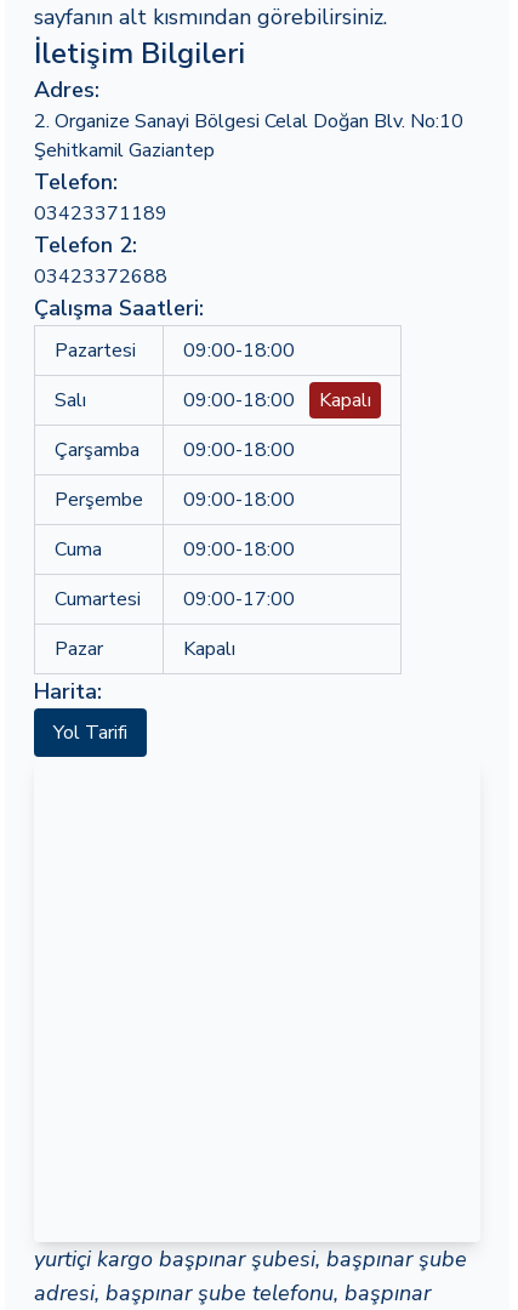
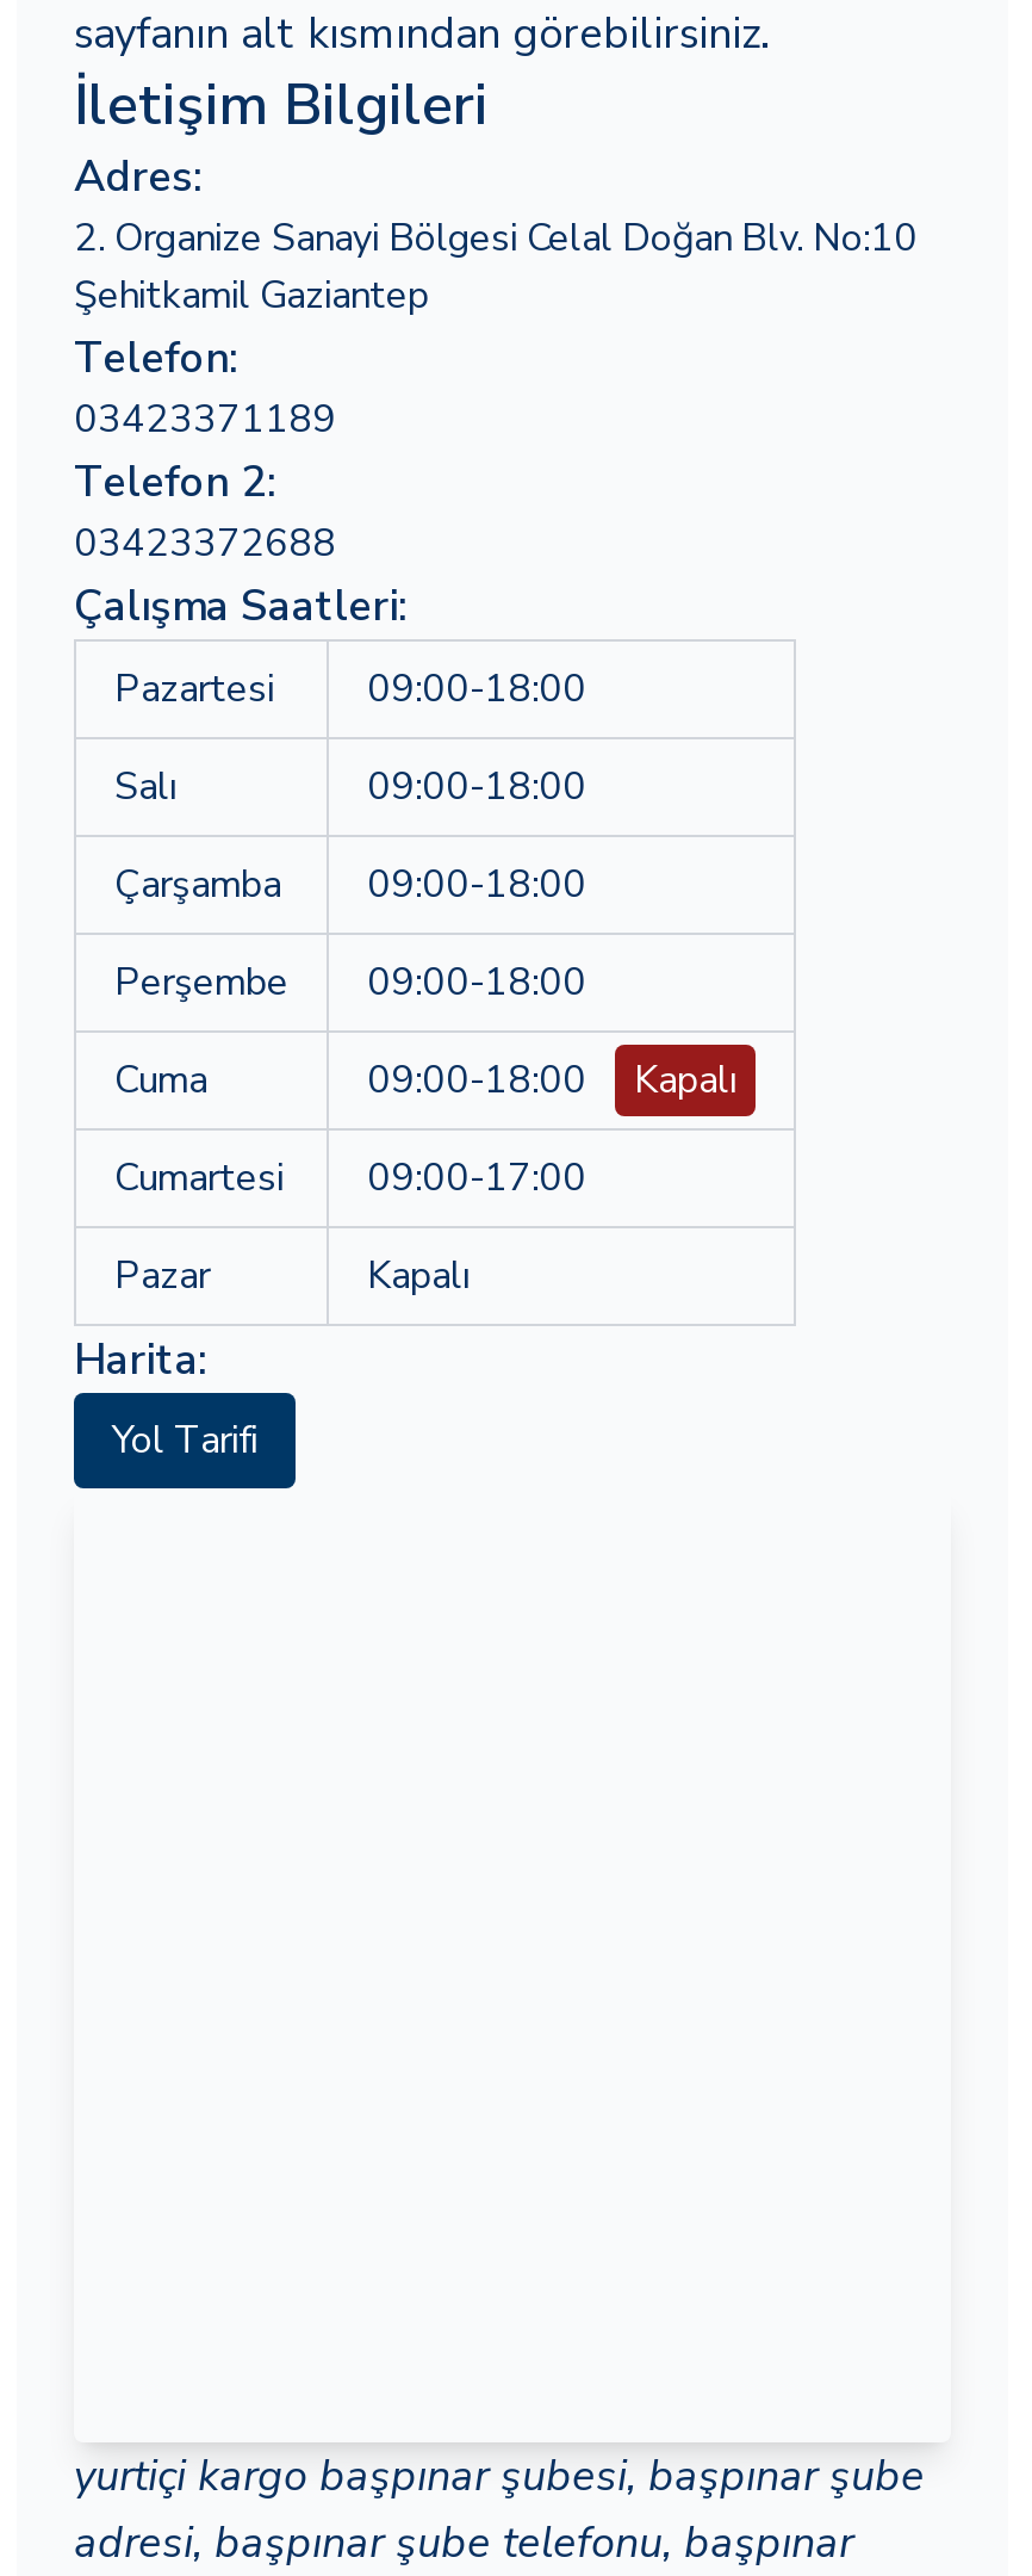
[319,387,371,414] Kapalı -> none
none -> [634,1054,736,1107] Kapalı

